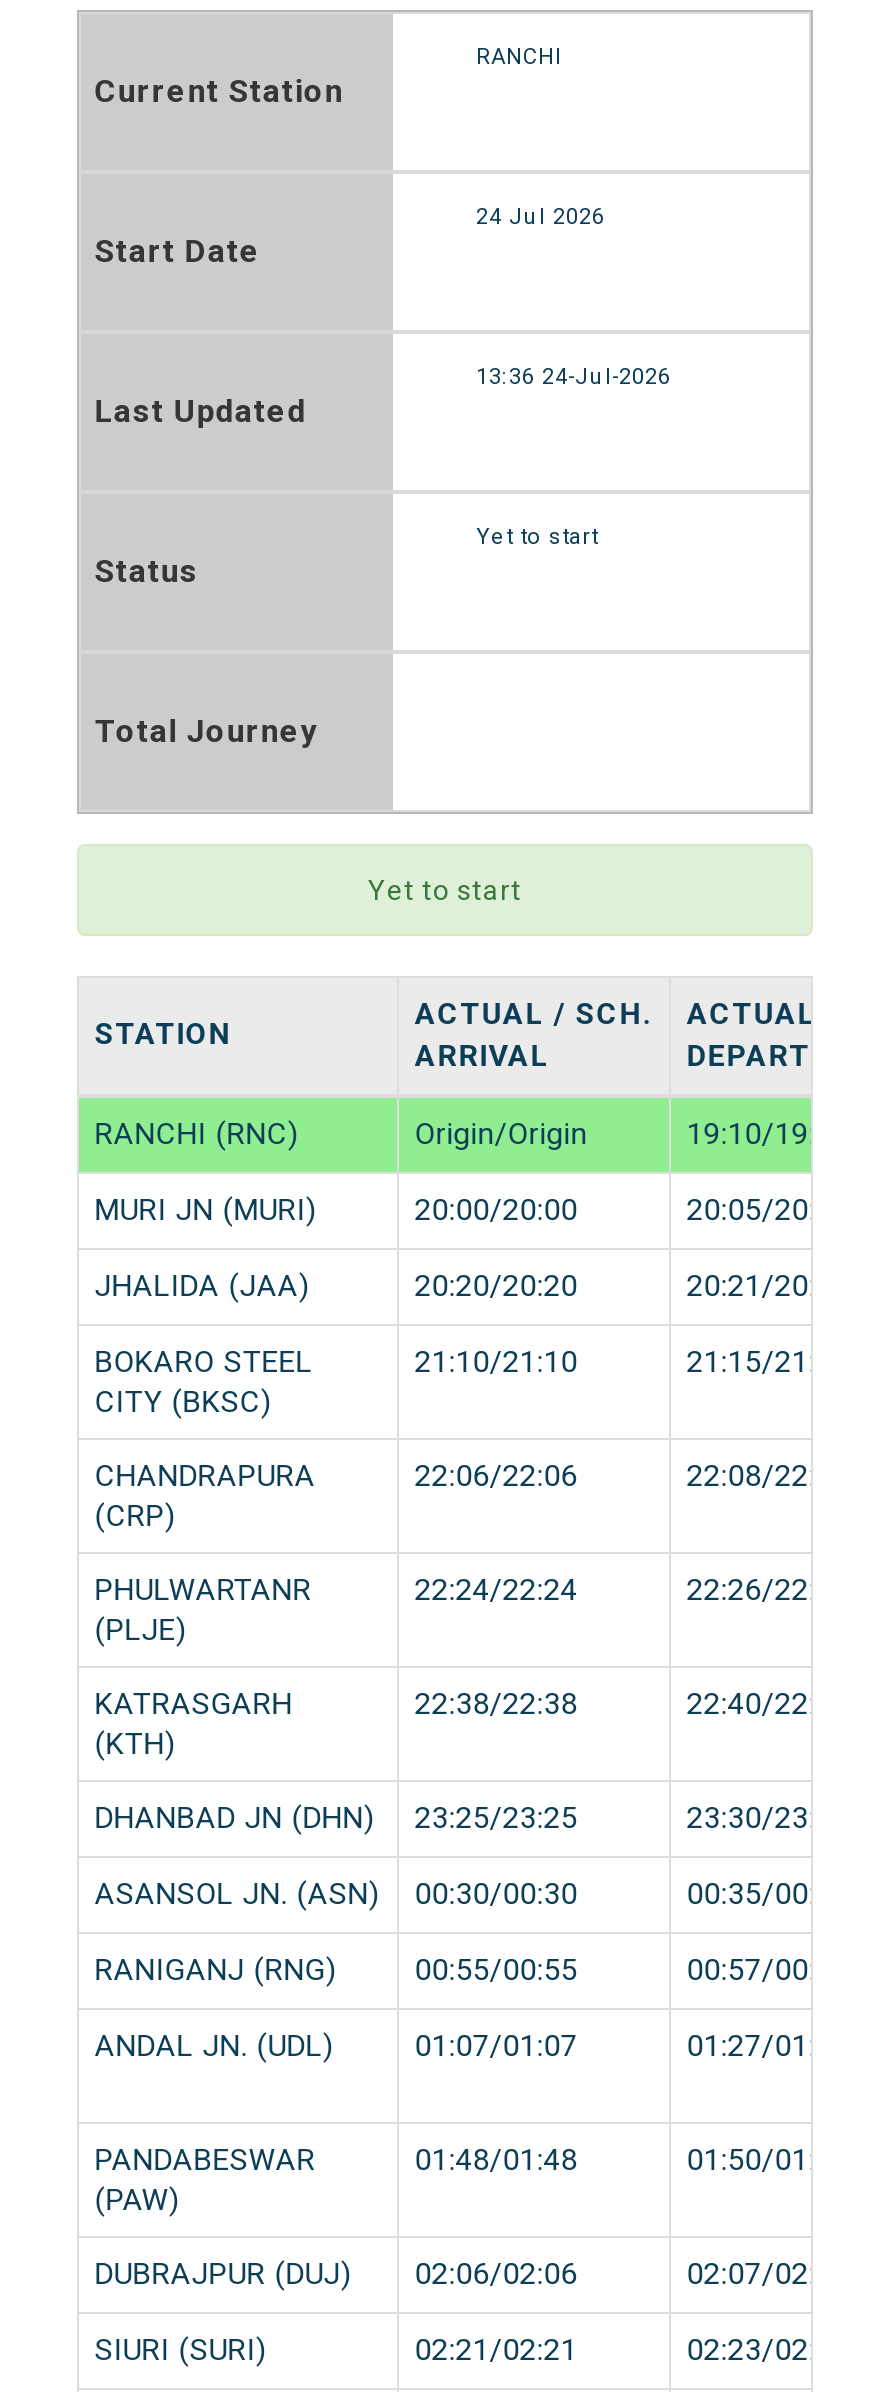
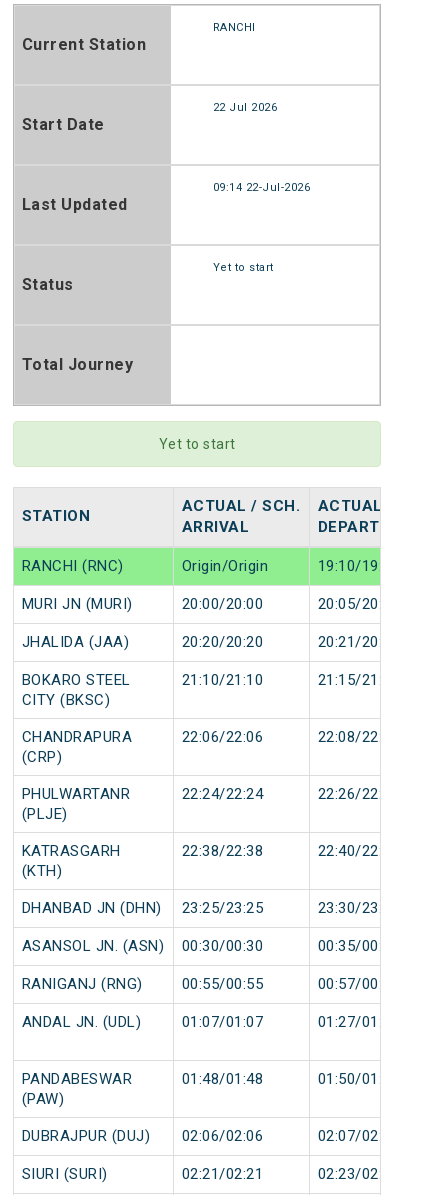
[476,205,605,231] 24 Jul 2026 -> [212,101,277,114] 22 Jul 2026
[476,365,671,391] 13:36 24-Jul-2026 -> [212,181,310,194] 09:14 22-Jul-2026

